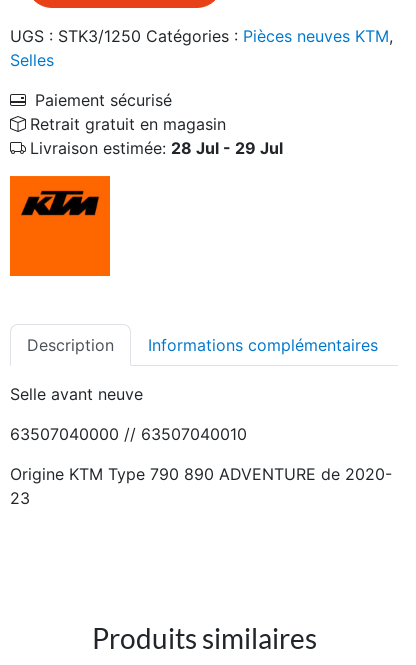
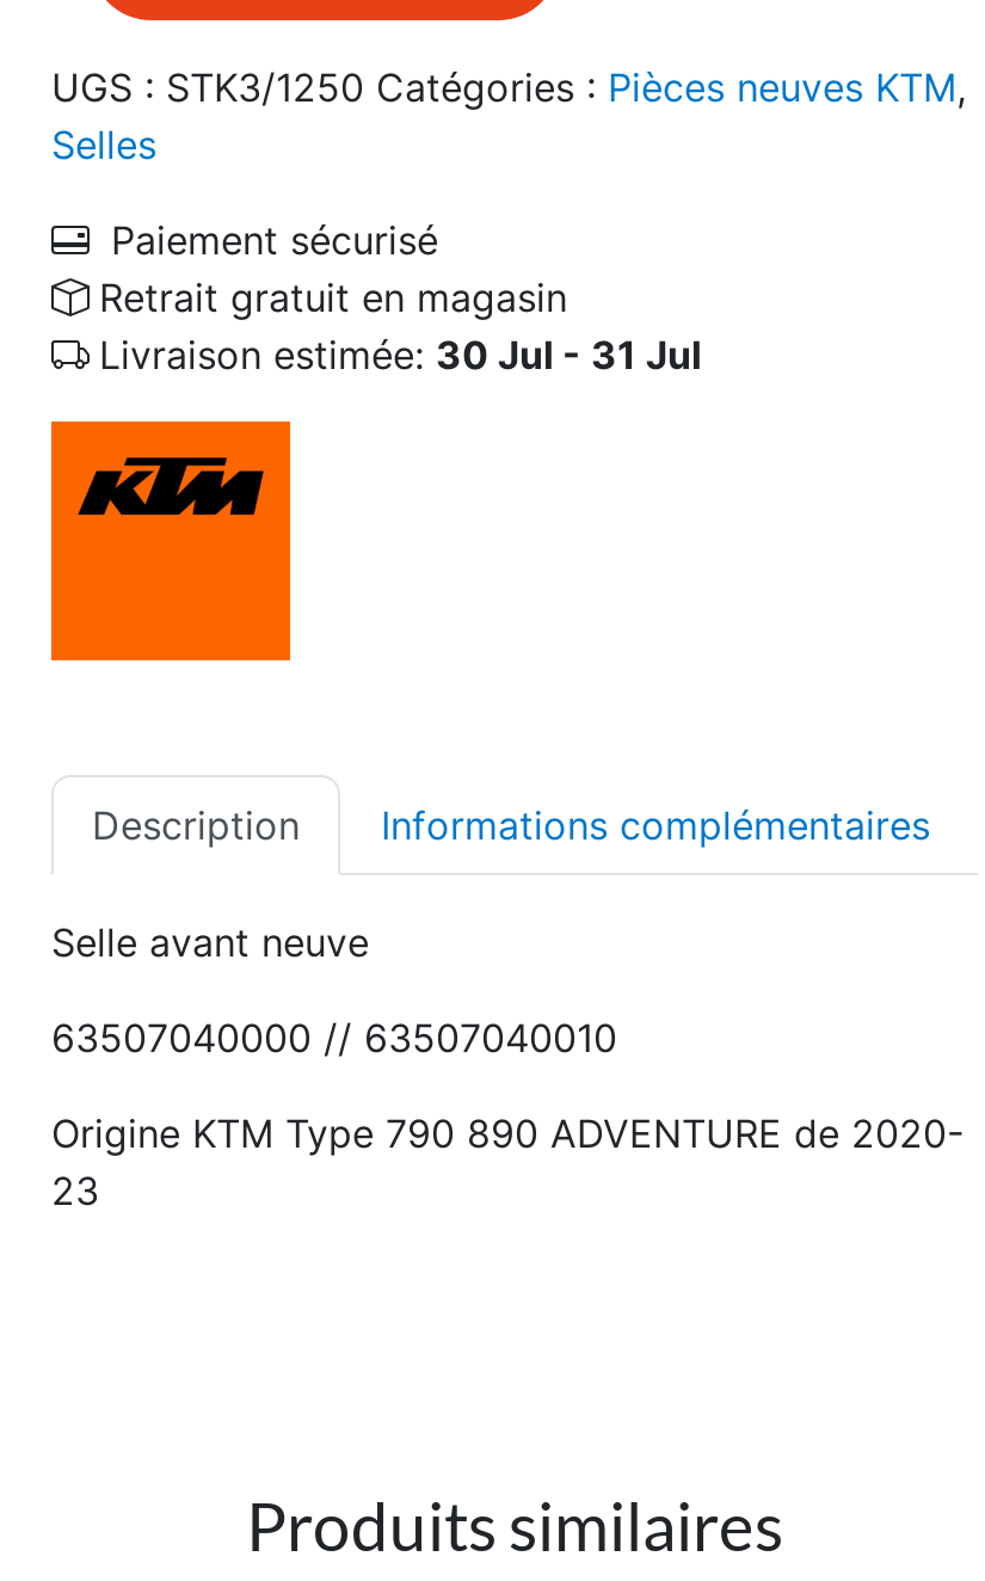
[30,138,283,158] Livraison estimée: 28 Jul - 29 Jul -> [99,329,701,377] Livraison estimée: 30 Jul - 31 Jul

